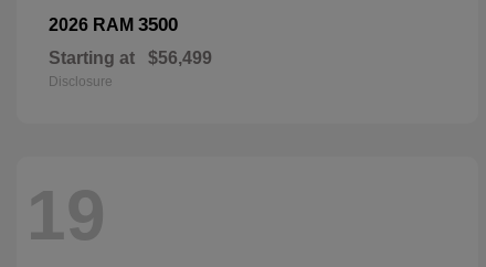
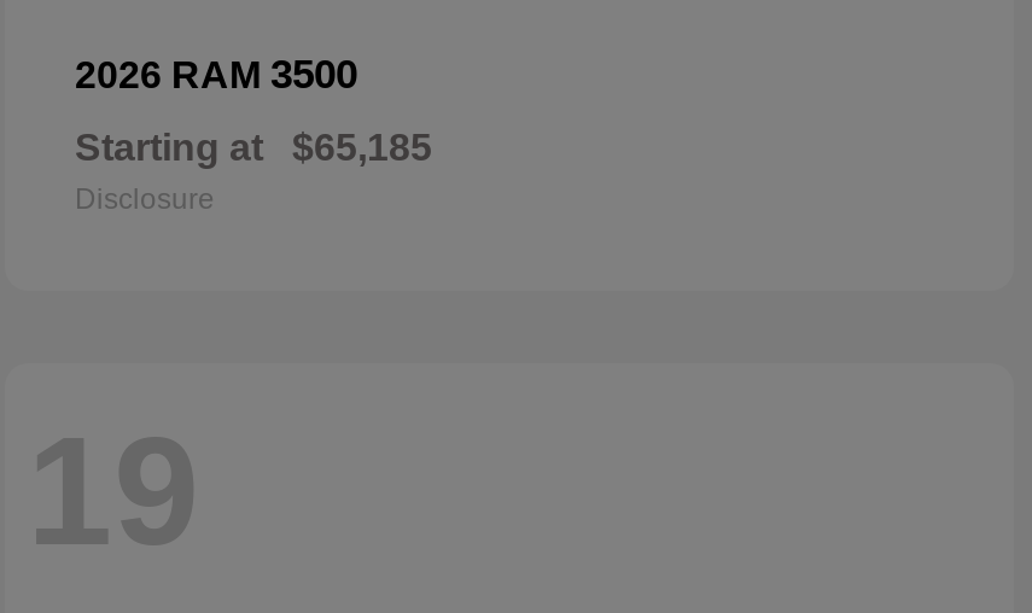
[49,48,212,67] Starting at $56,499 -> [75,126,432,167] Starting at $65,185

